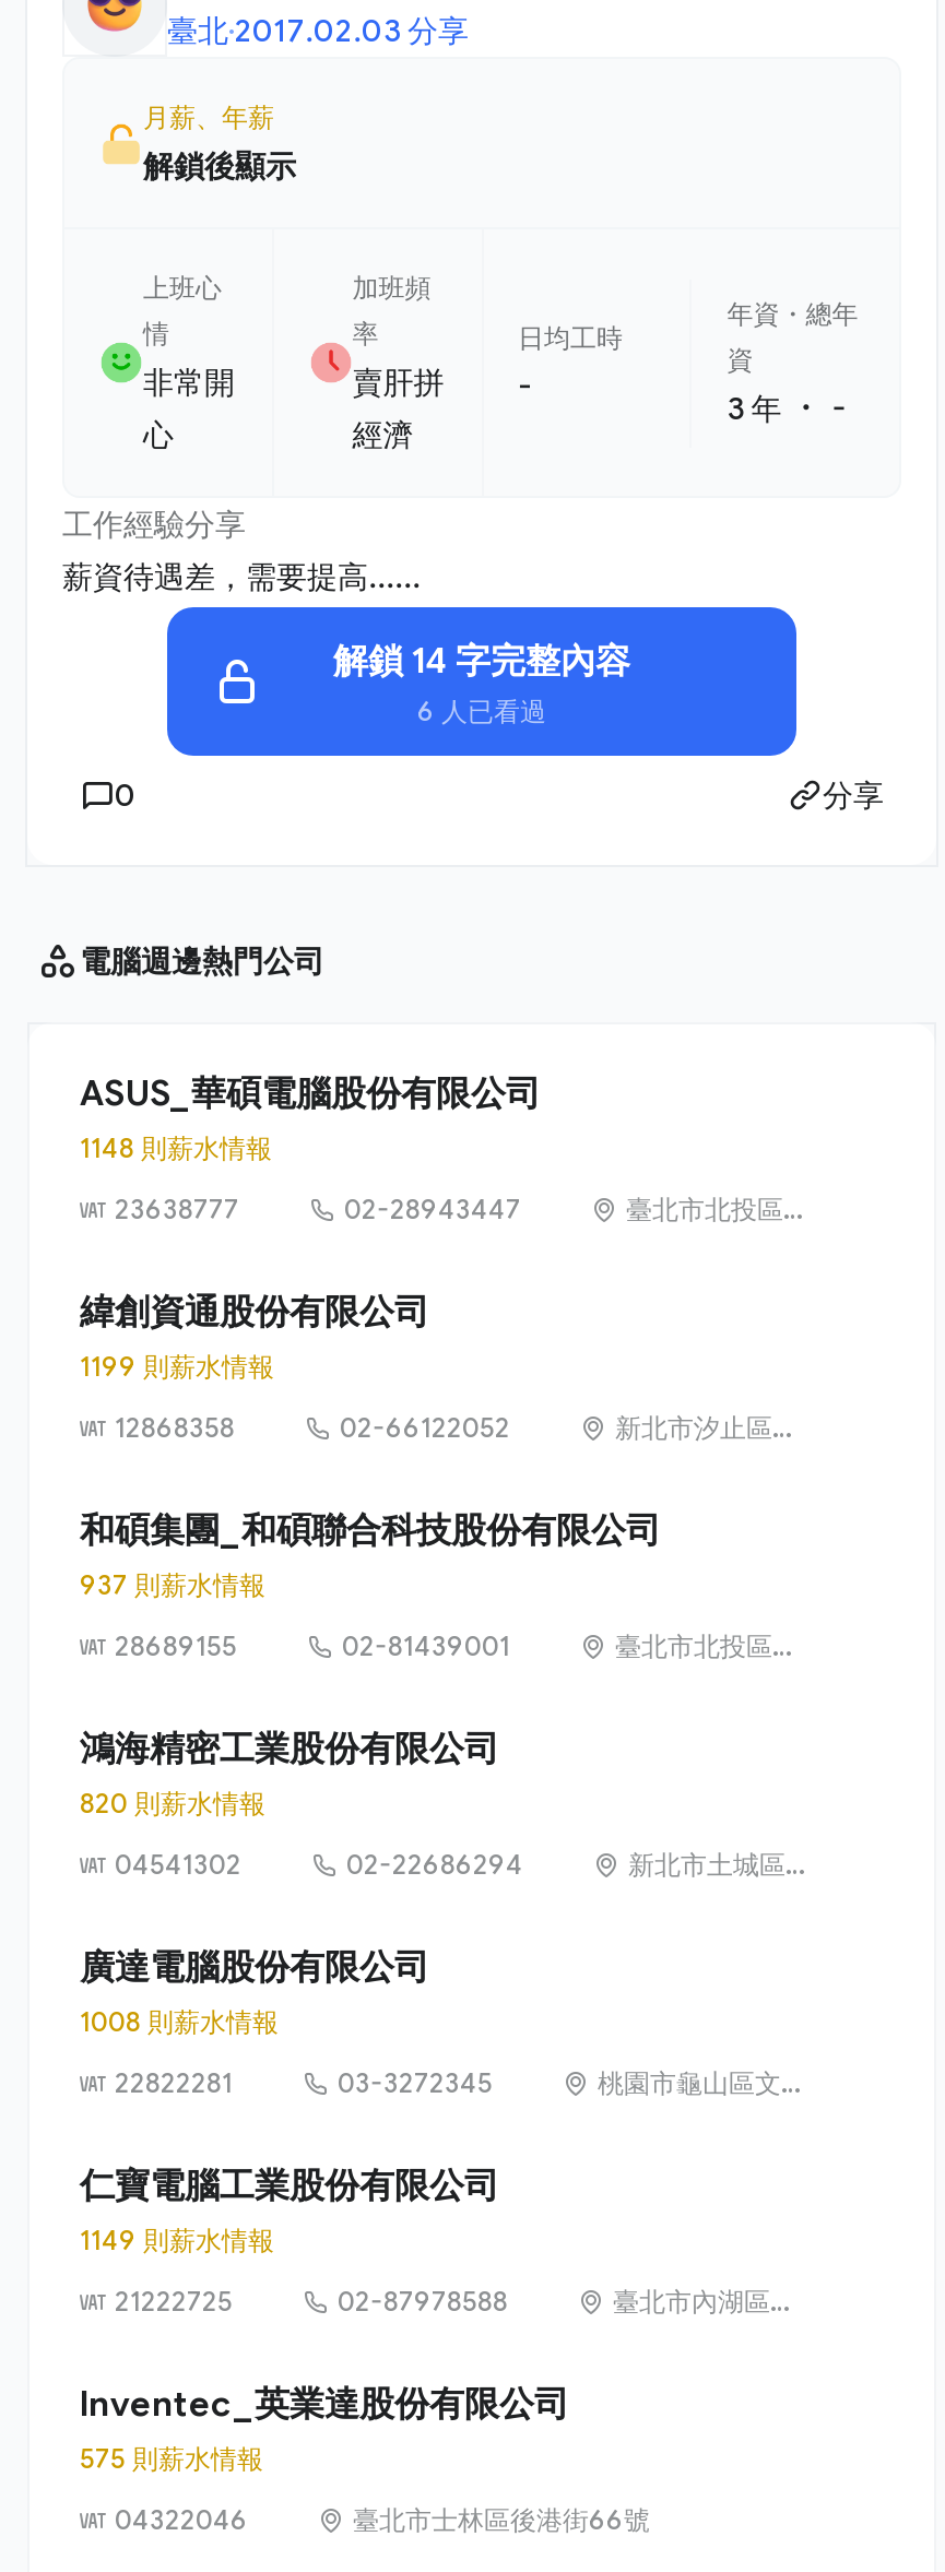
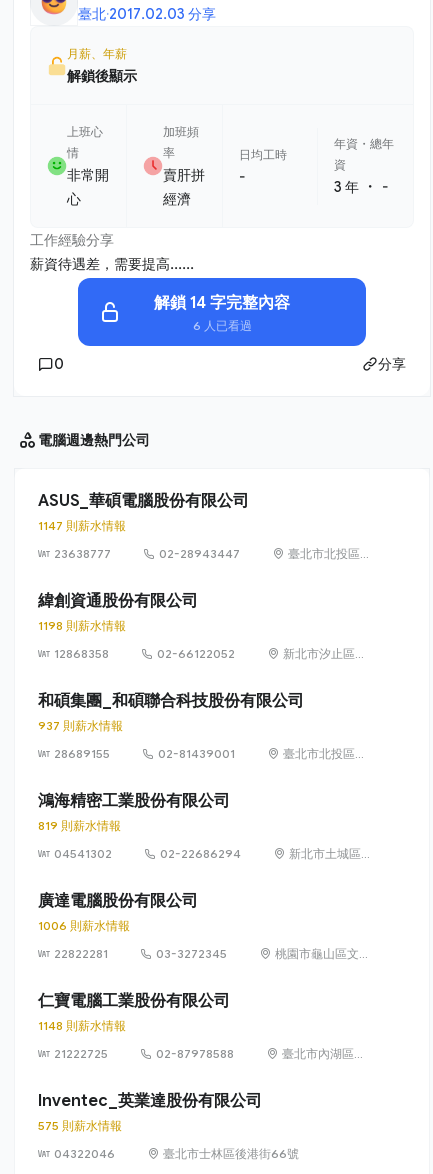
[80,1132,272,1164] 1148 則薪水情報 -> [38,518,126,533] 1147 則薪水情報
[80,1350,274,1383] 1199 則薪水情報 -> [38,618,126,633] 1198 則薪水情報
[80,1787,265,1820] 820 則薪水情報 -> [38,818,121,833] 819 則薪水情報
[80,2005,279,2038] 1008 則薪水情報 -> [38,918,130,933] 1006 則薪水情報
[80,2224,274,2257] 1149 則薪水情報 -> [38,1018,126,1033] 1148 則薪水情報

